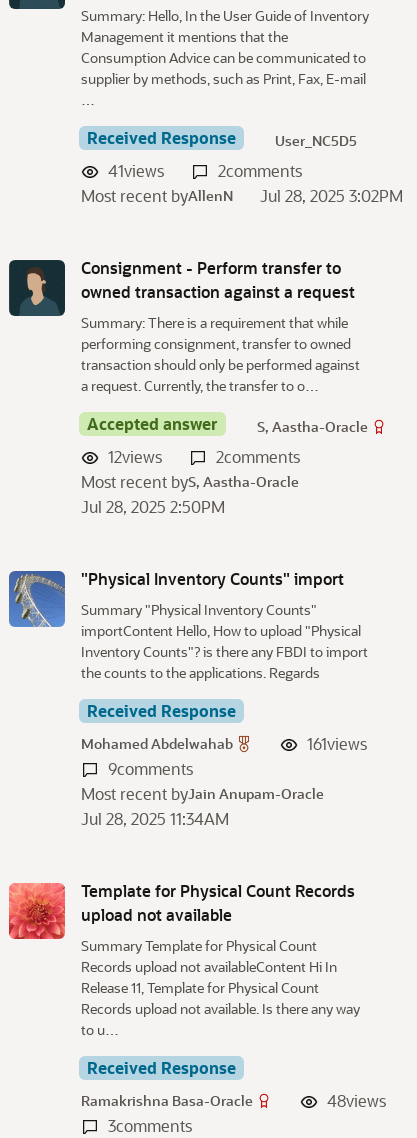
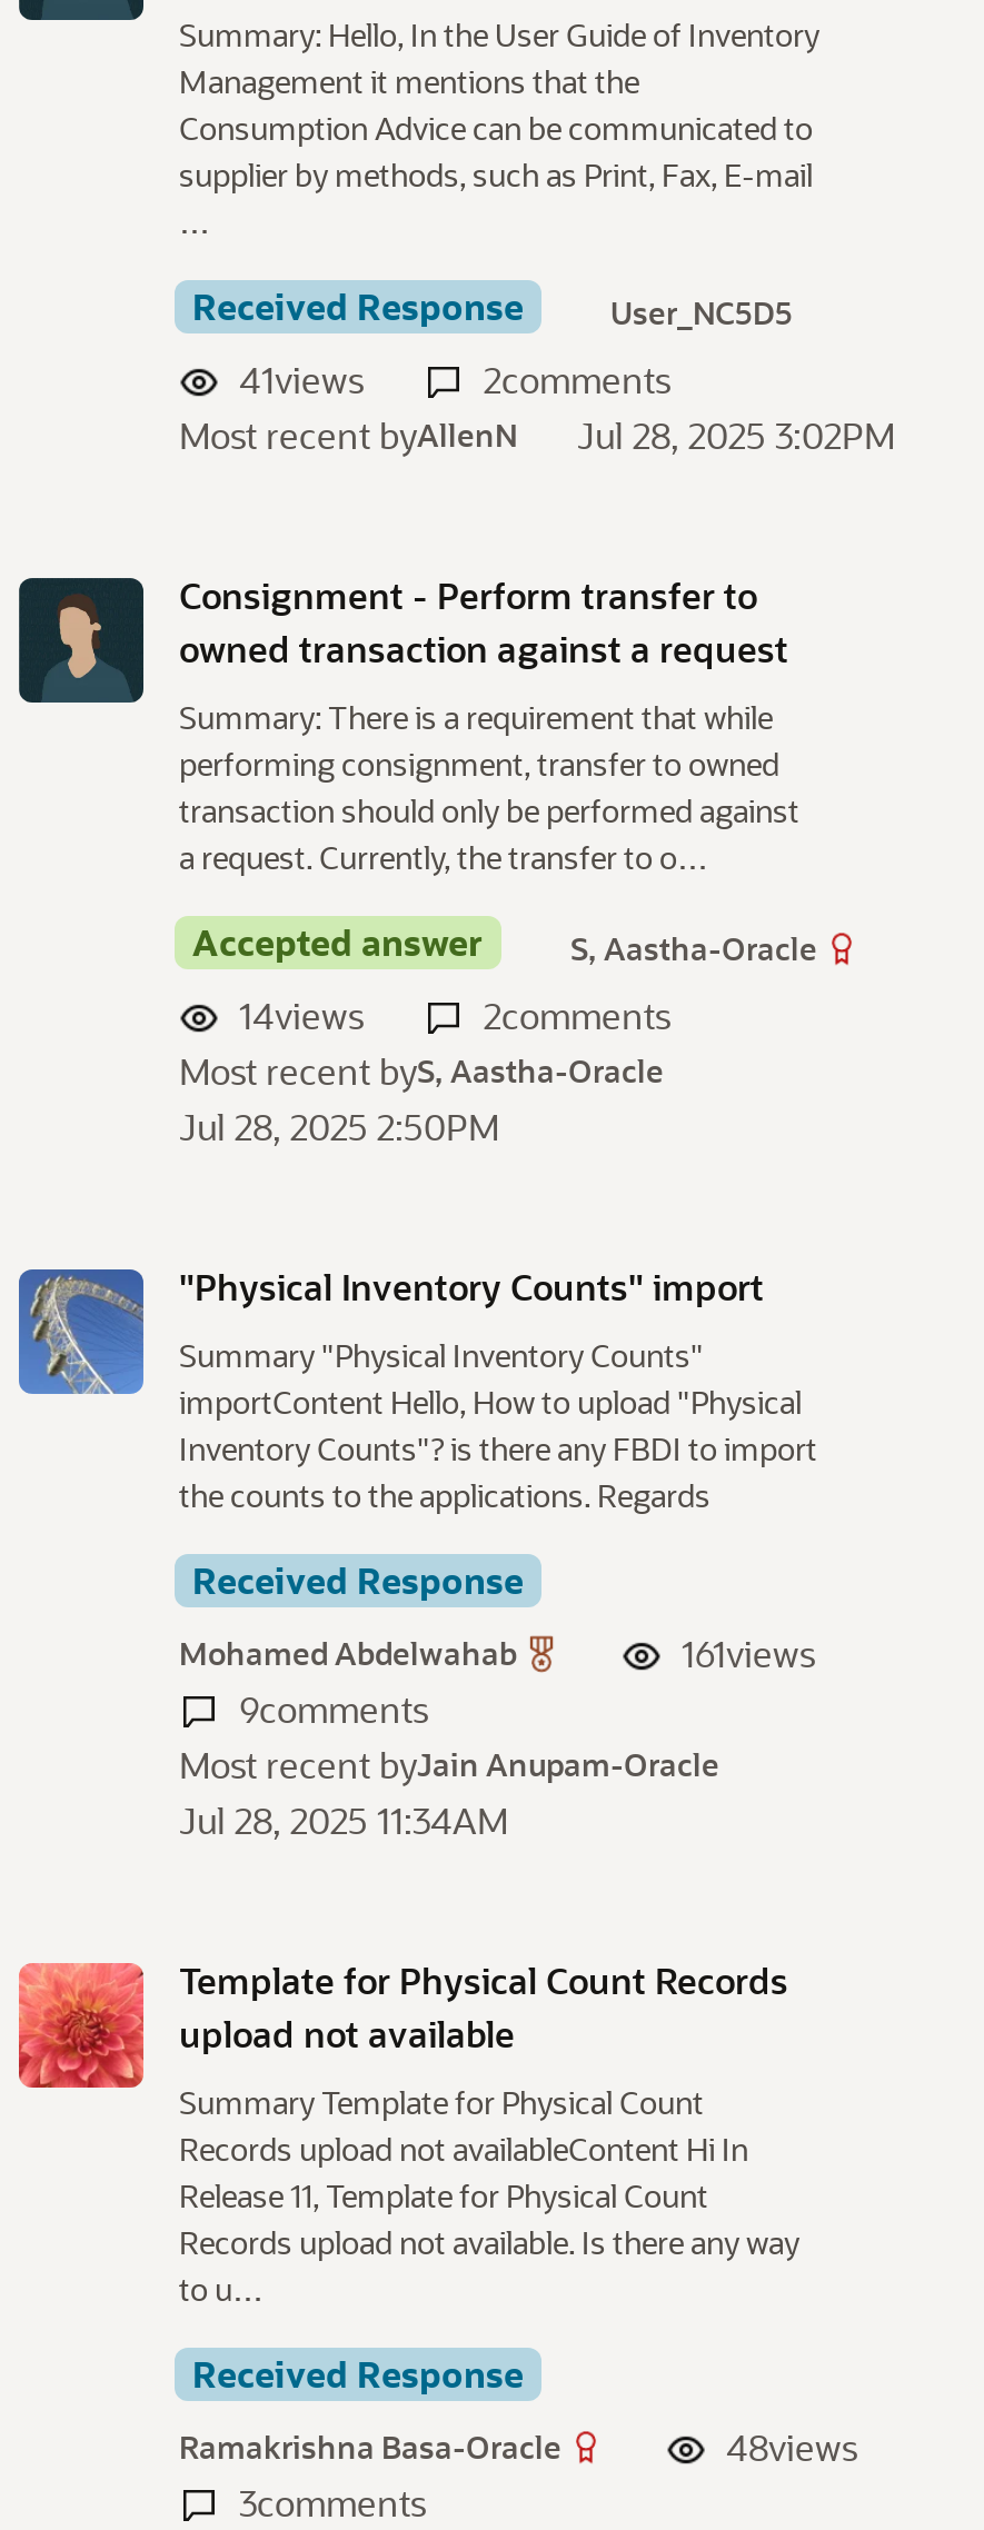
[108,445,162,466] 12views -> [239,990,364,1037] 14views

